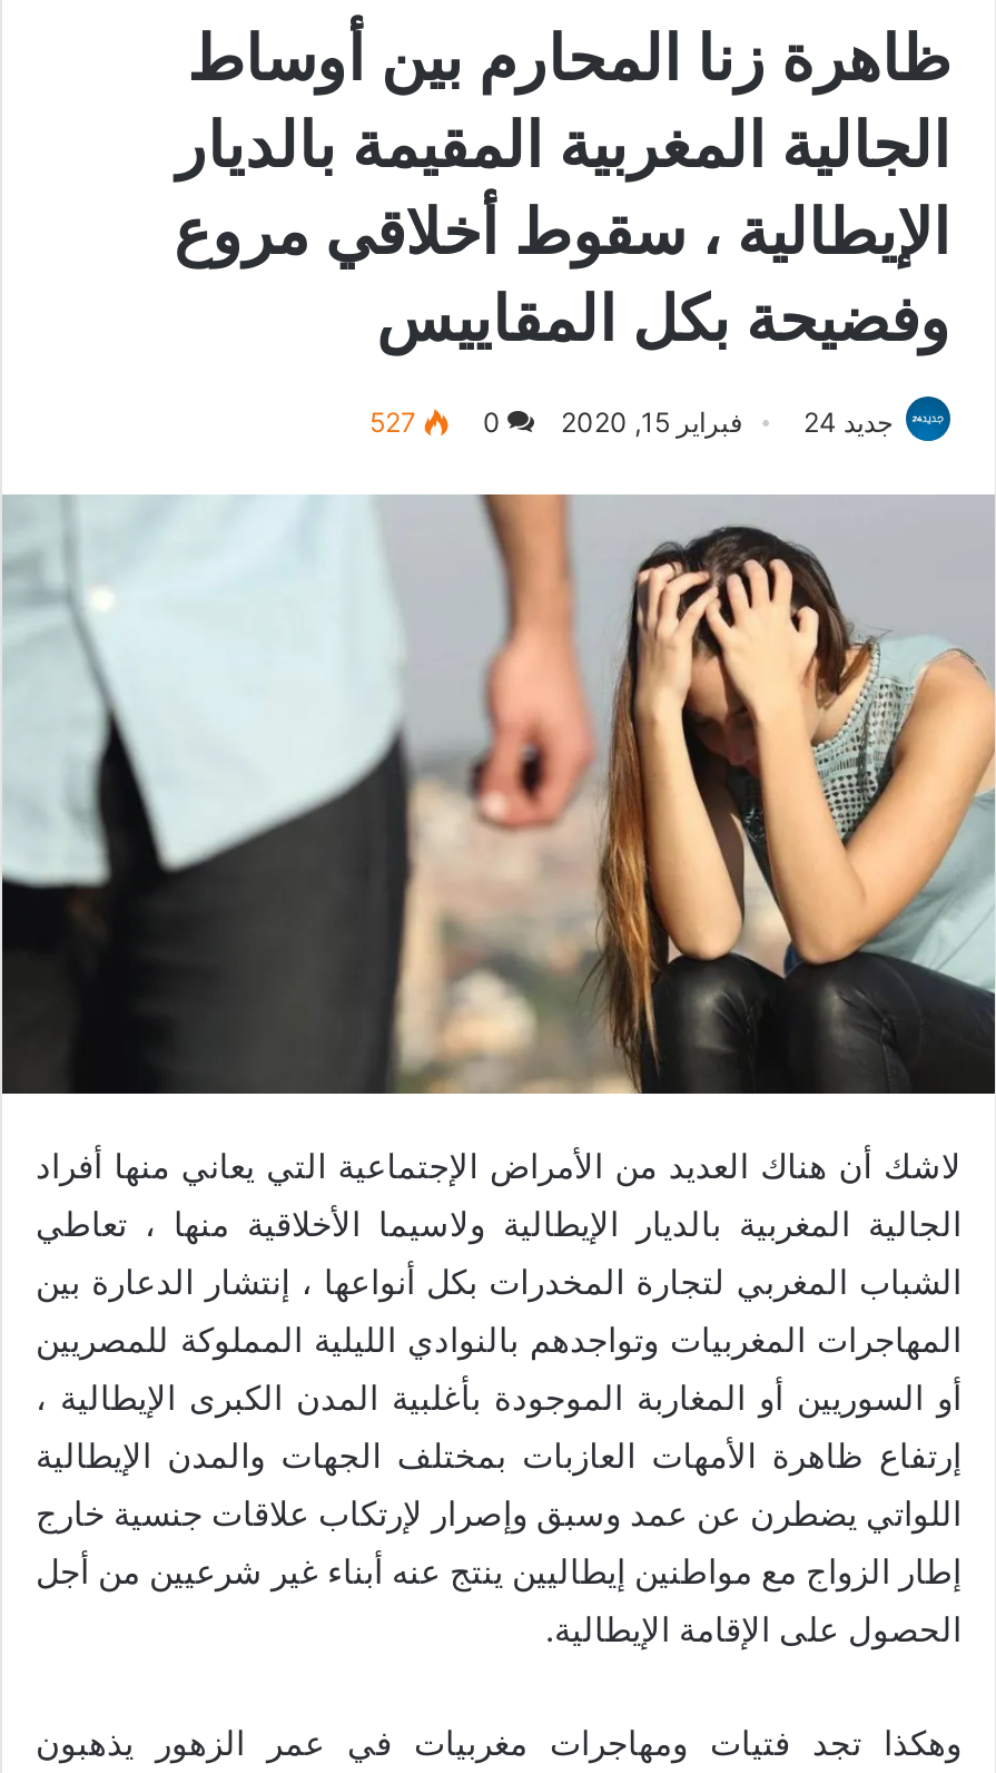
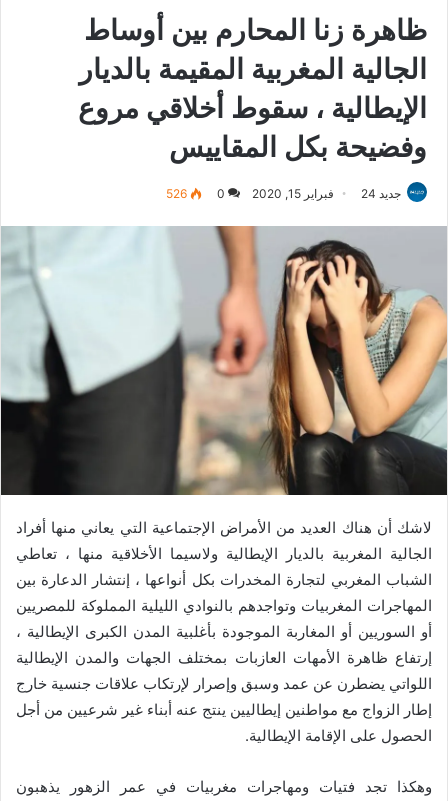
[369,405,501,439] 527 0 -> [166,186,225,201] 526 0

